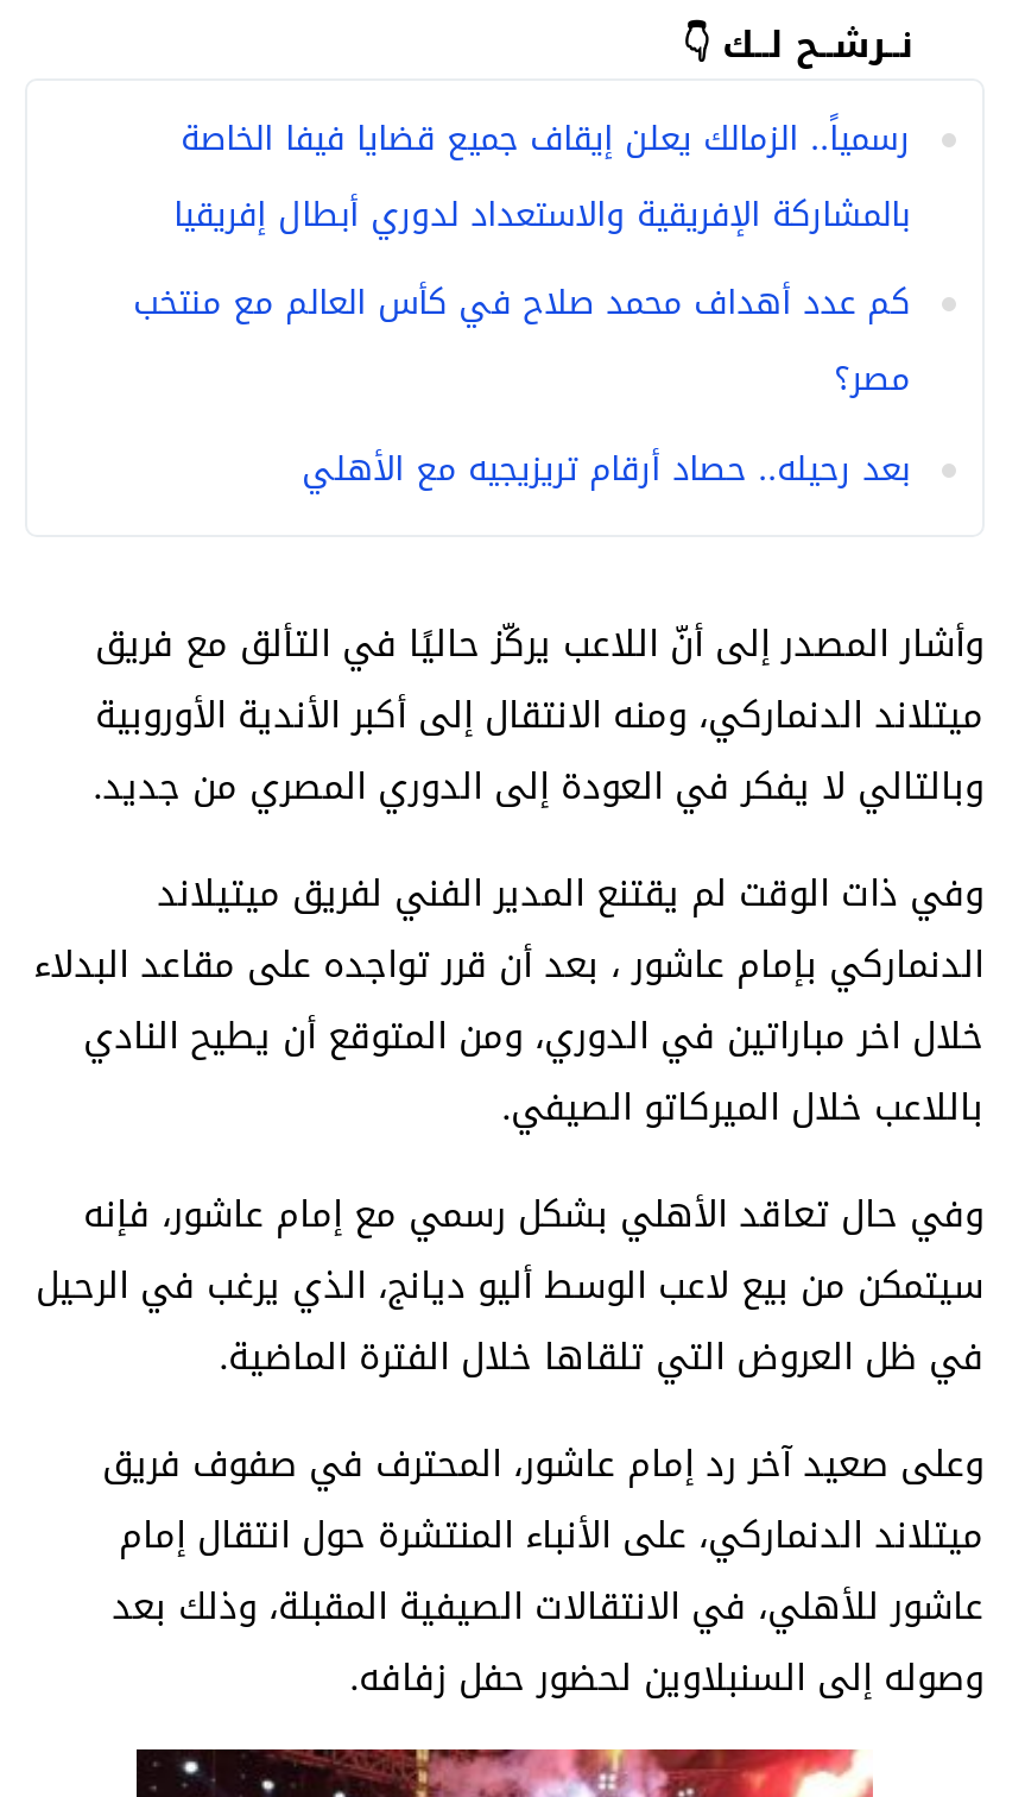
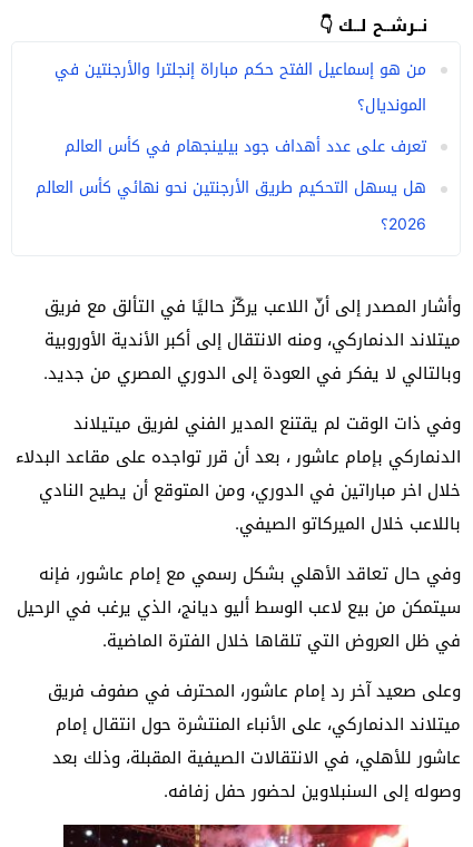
[133,107,910,501] رسمياً.. الزمالك يعلن إيقاف جميع قضايا فيفا الخاصة | بالمشاركة الإفريقية والاستعداد لدوري أبطال إفريقيا | كم عدد أهداف محمد صلاح في كأس العالم مع منتخب | مصر؟ | بعد رحيله.. حصاد أرقام تريزيجيه مع الأهلي -> [35,54,426,239] من هو إسماعيل الفتح حكم مباراة إنجلترا والأرجنتين في | المونديال؟ | تعرف على عدد أهداف جود بيلينجهام في كأس العالم | هل يسهل التحكيم طريق الأرجنتين نحو نهائي كأس العالم | 2026؟

